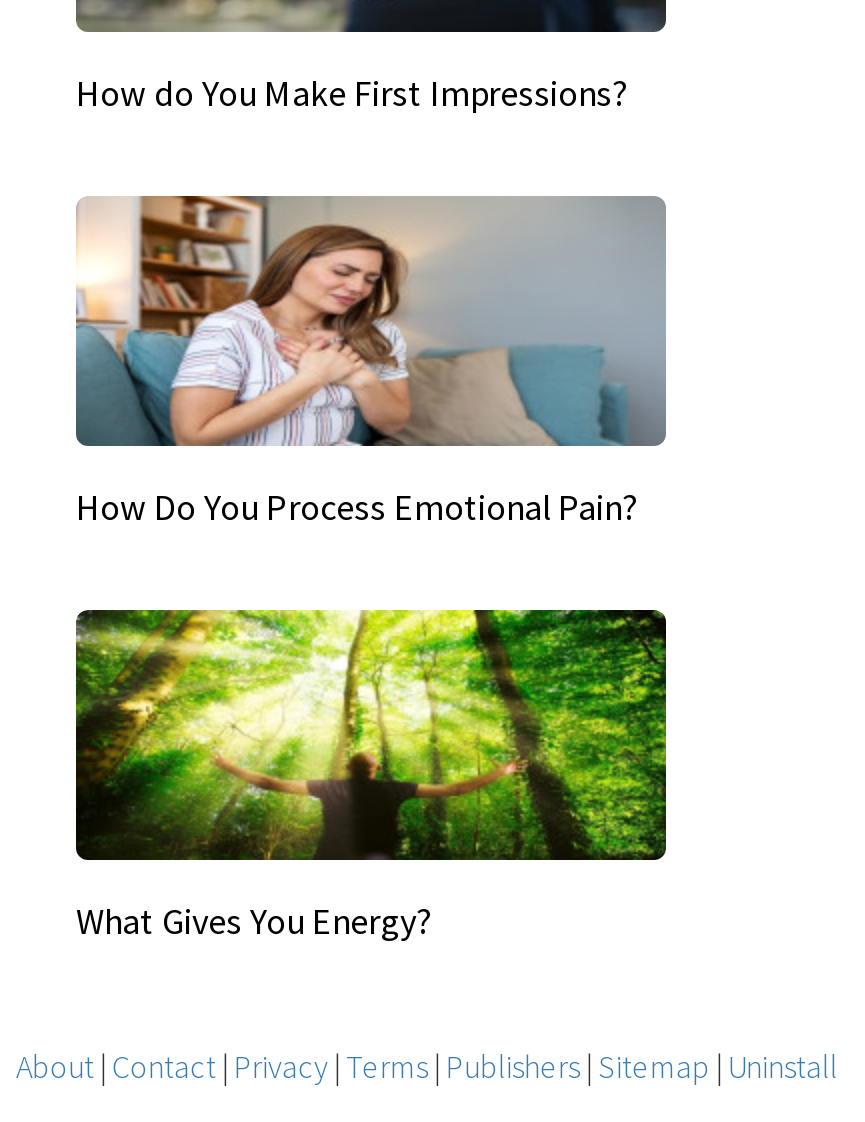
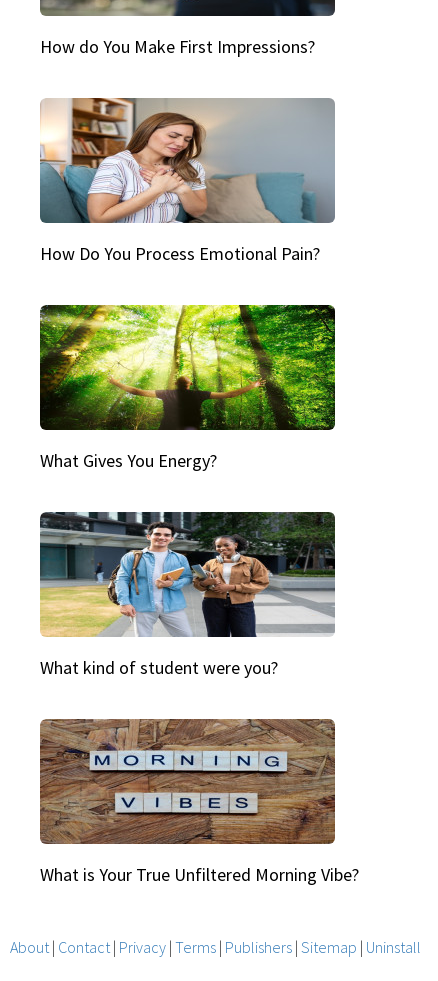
none -> [39,511,335,679] [image] | What kind of student were you?
none -> [39,718,359,886] [image] | What is Your True Unfiltered Morning Vibe?

